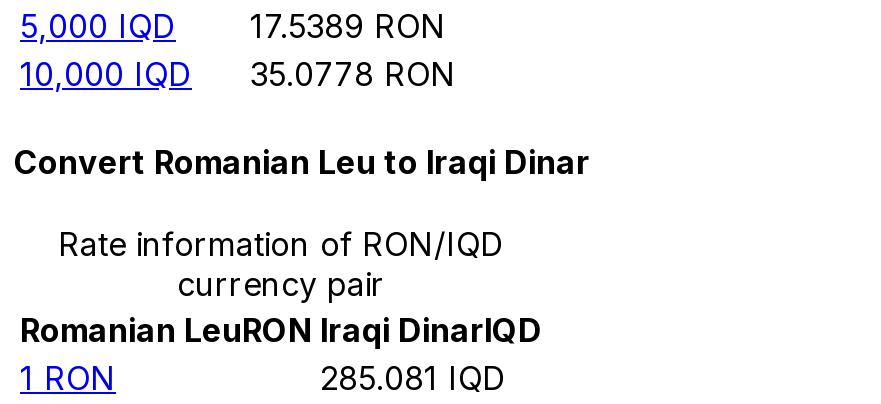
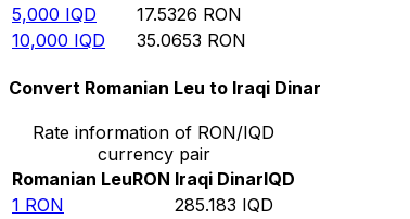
[20,6,446,46] 5,000 IQD 17.5389 RON -> [12,3,242,25] 5,000 IQD 17.5326 RON
[20,54,456,94] 10,000 IQD 35.0778 RON -> [12,29,246,51] 10,000 IQD 35.0653 RON
[320,359,506,399] 285.081 IQD -> [175,194,273,216] 285.183 IQD

